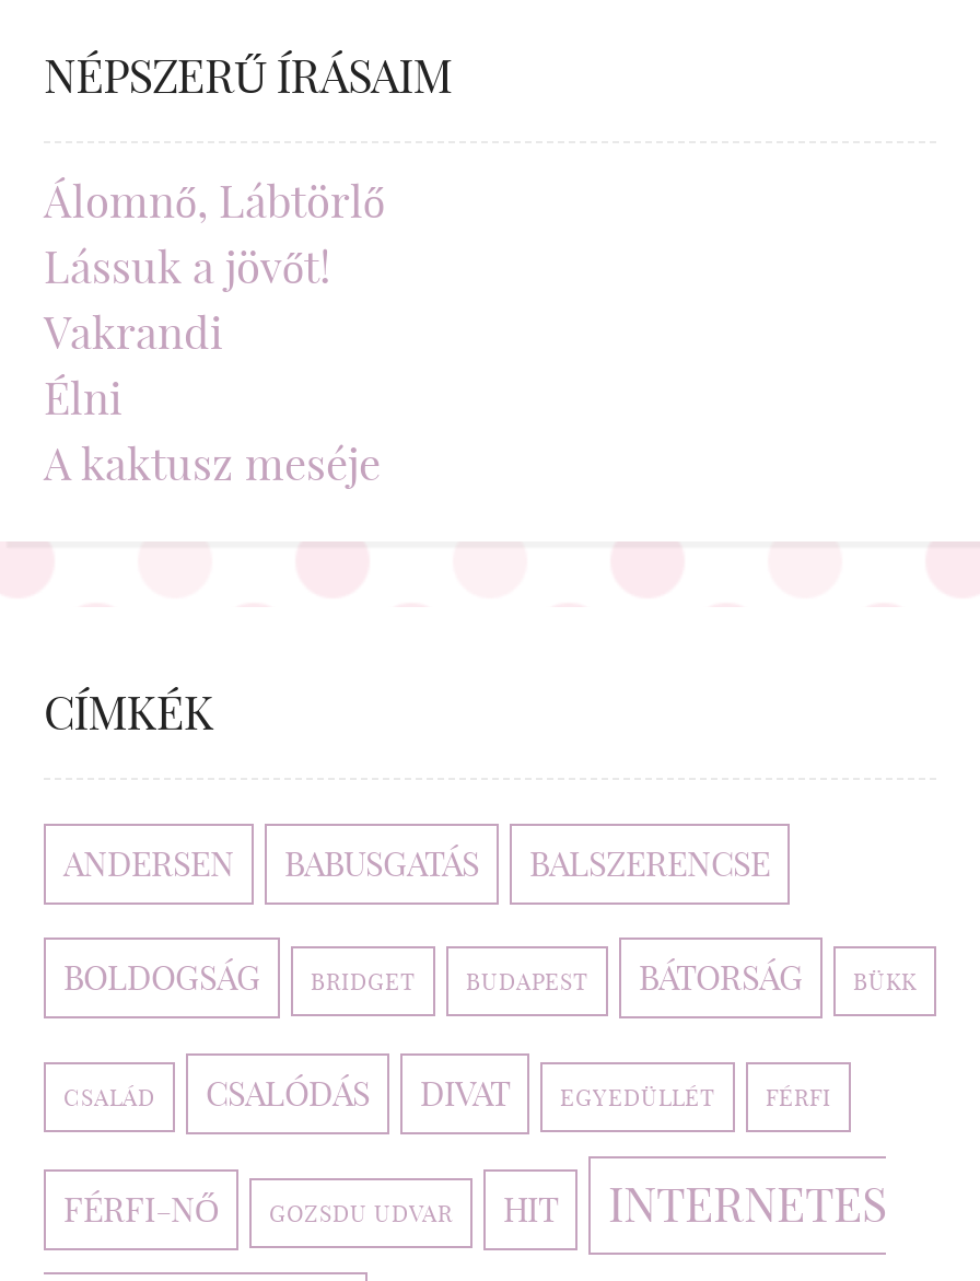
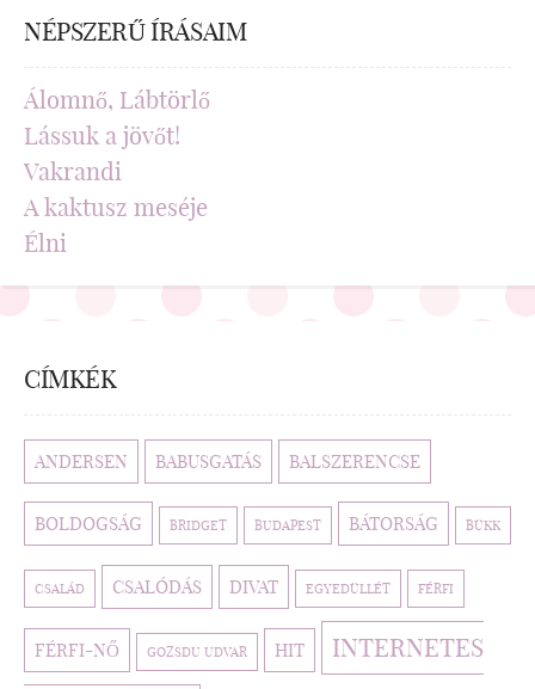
moved [44,372,122,426] -> [24,229,67,258]: Élni
moved [44,437,381,492] -> [24,193,208,223]: A kaktusz meséje

